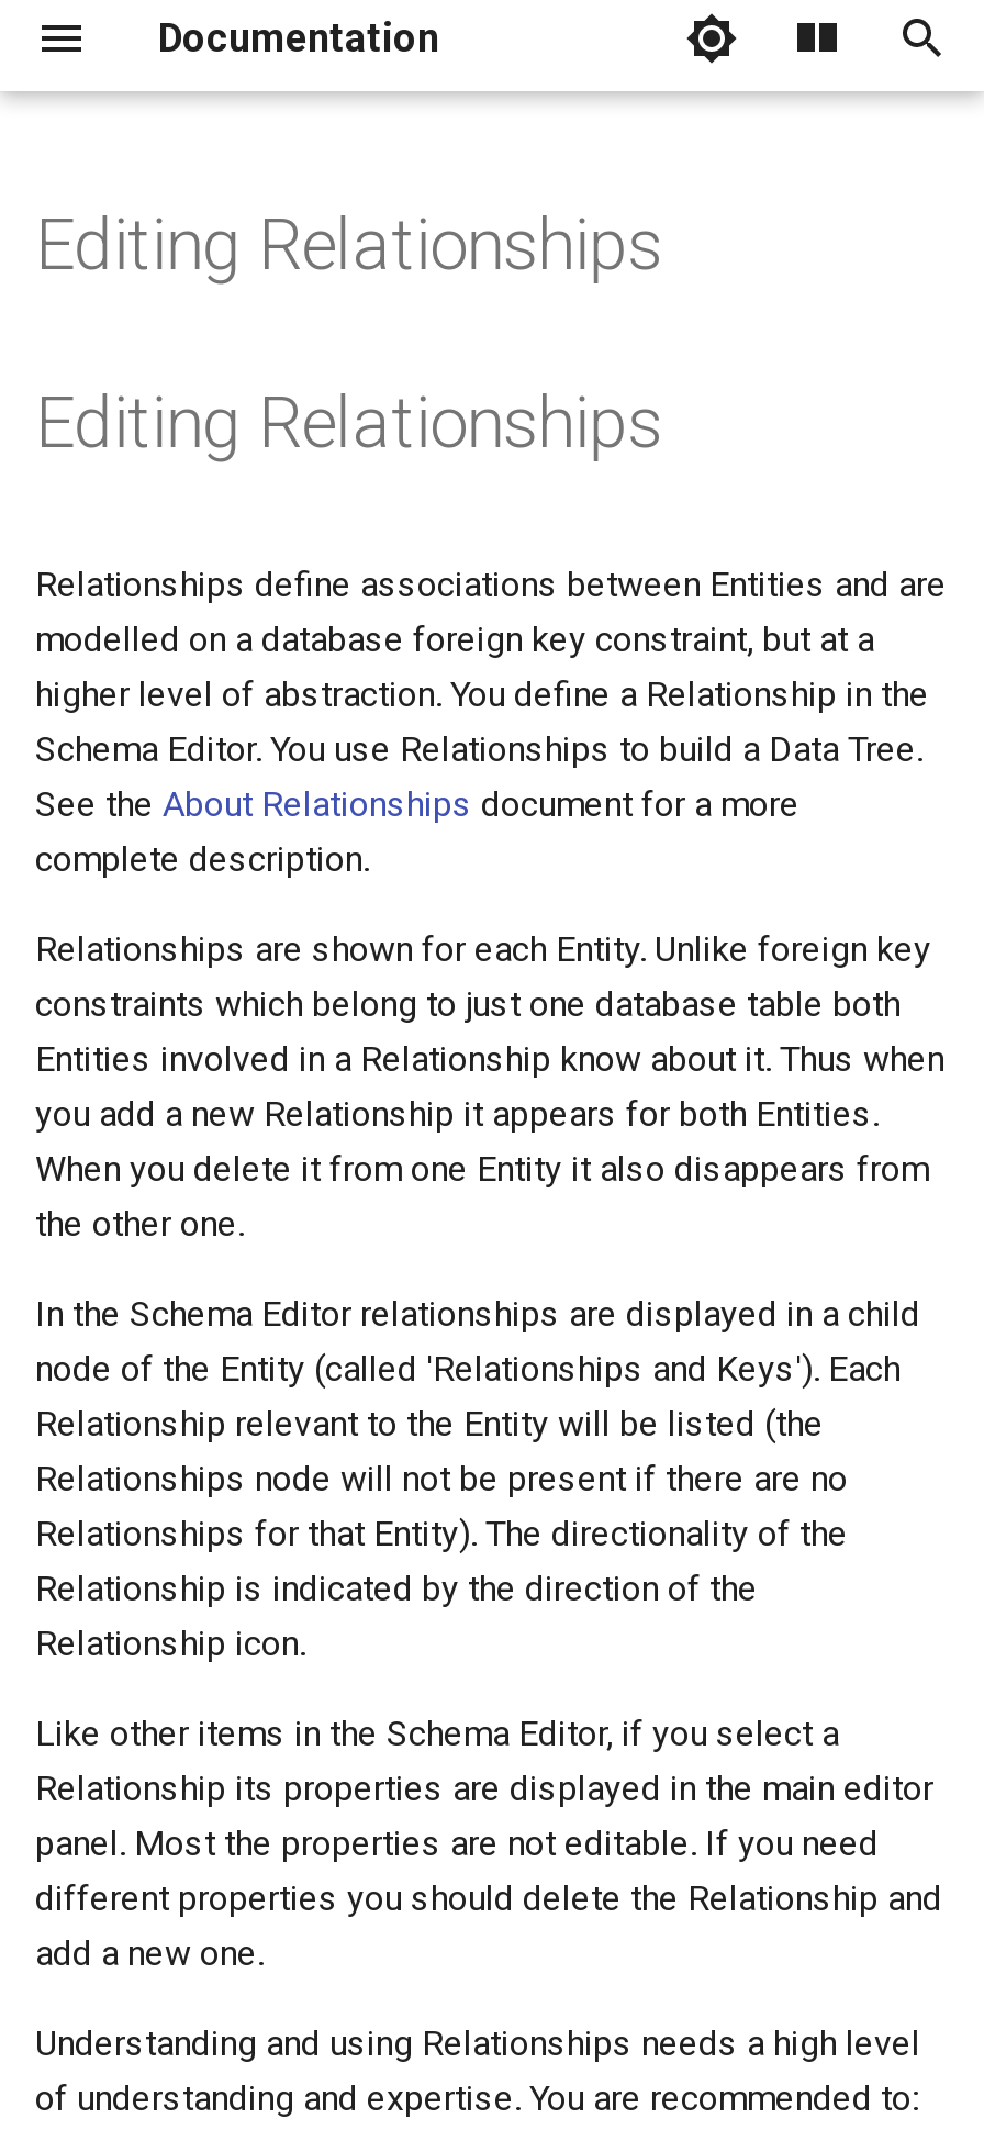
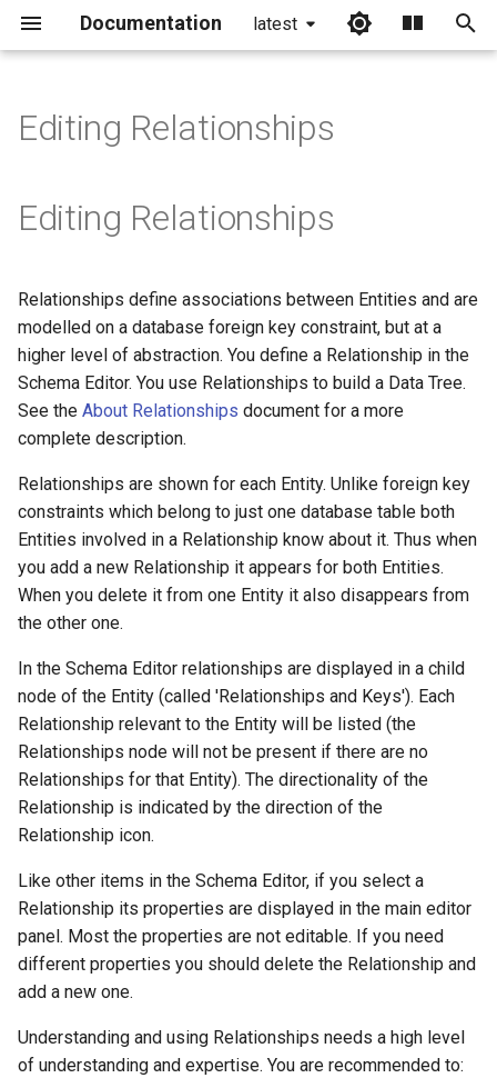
none -> [253,13,297,34] latest

